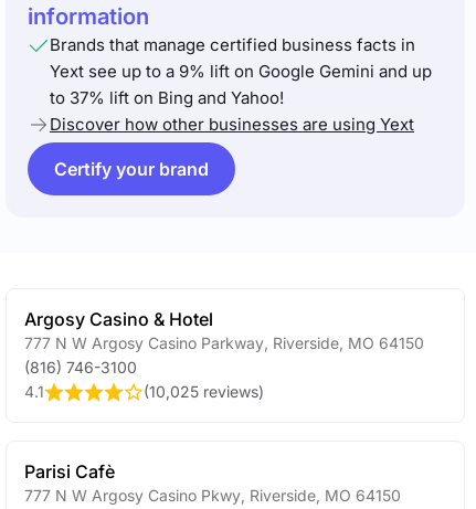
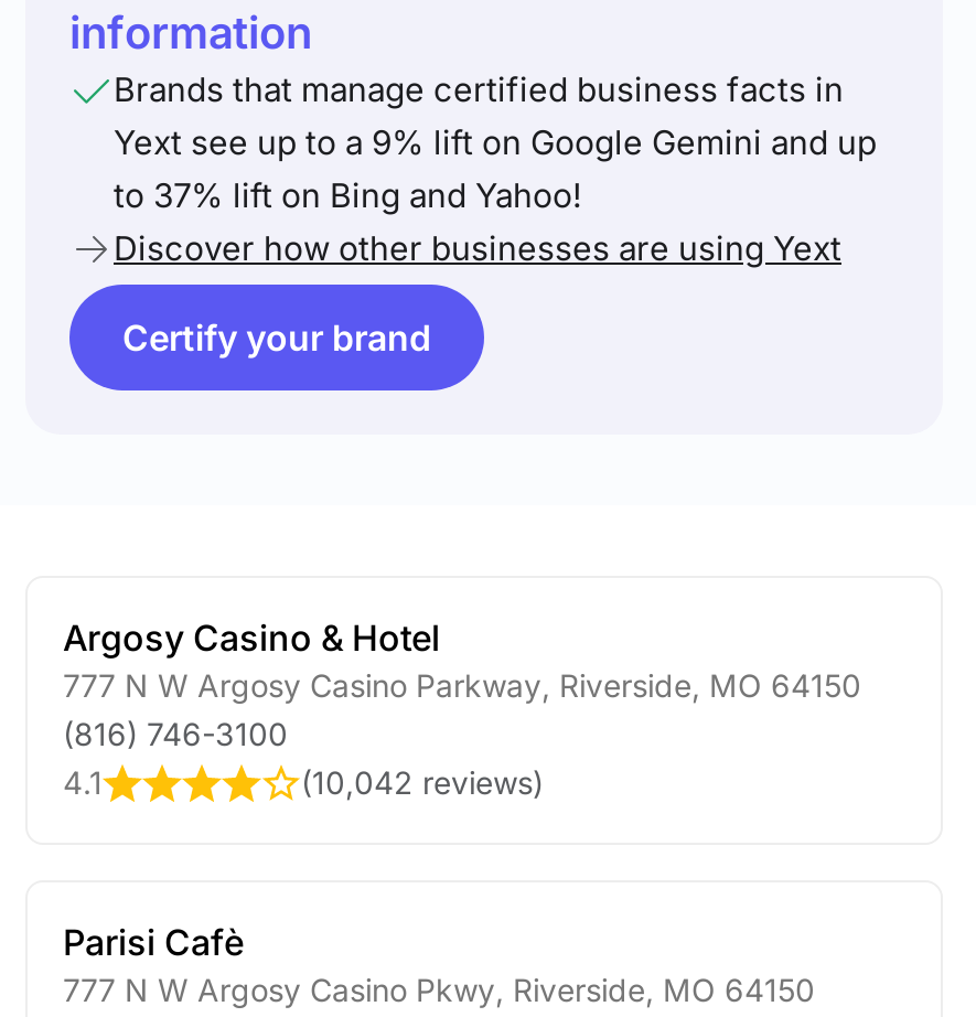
[144,382,264,401] (10,025 reviews) -> [301,763,544,801] (10,042 reviews)

